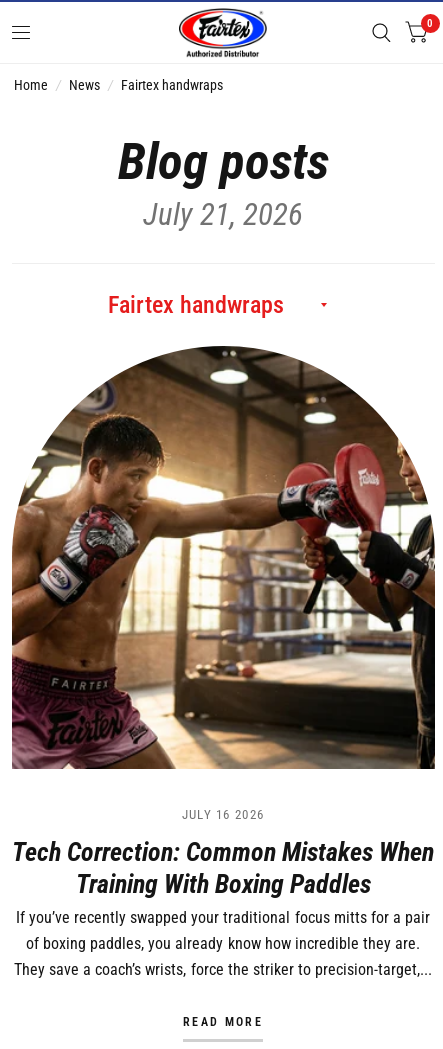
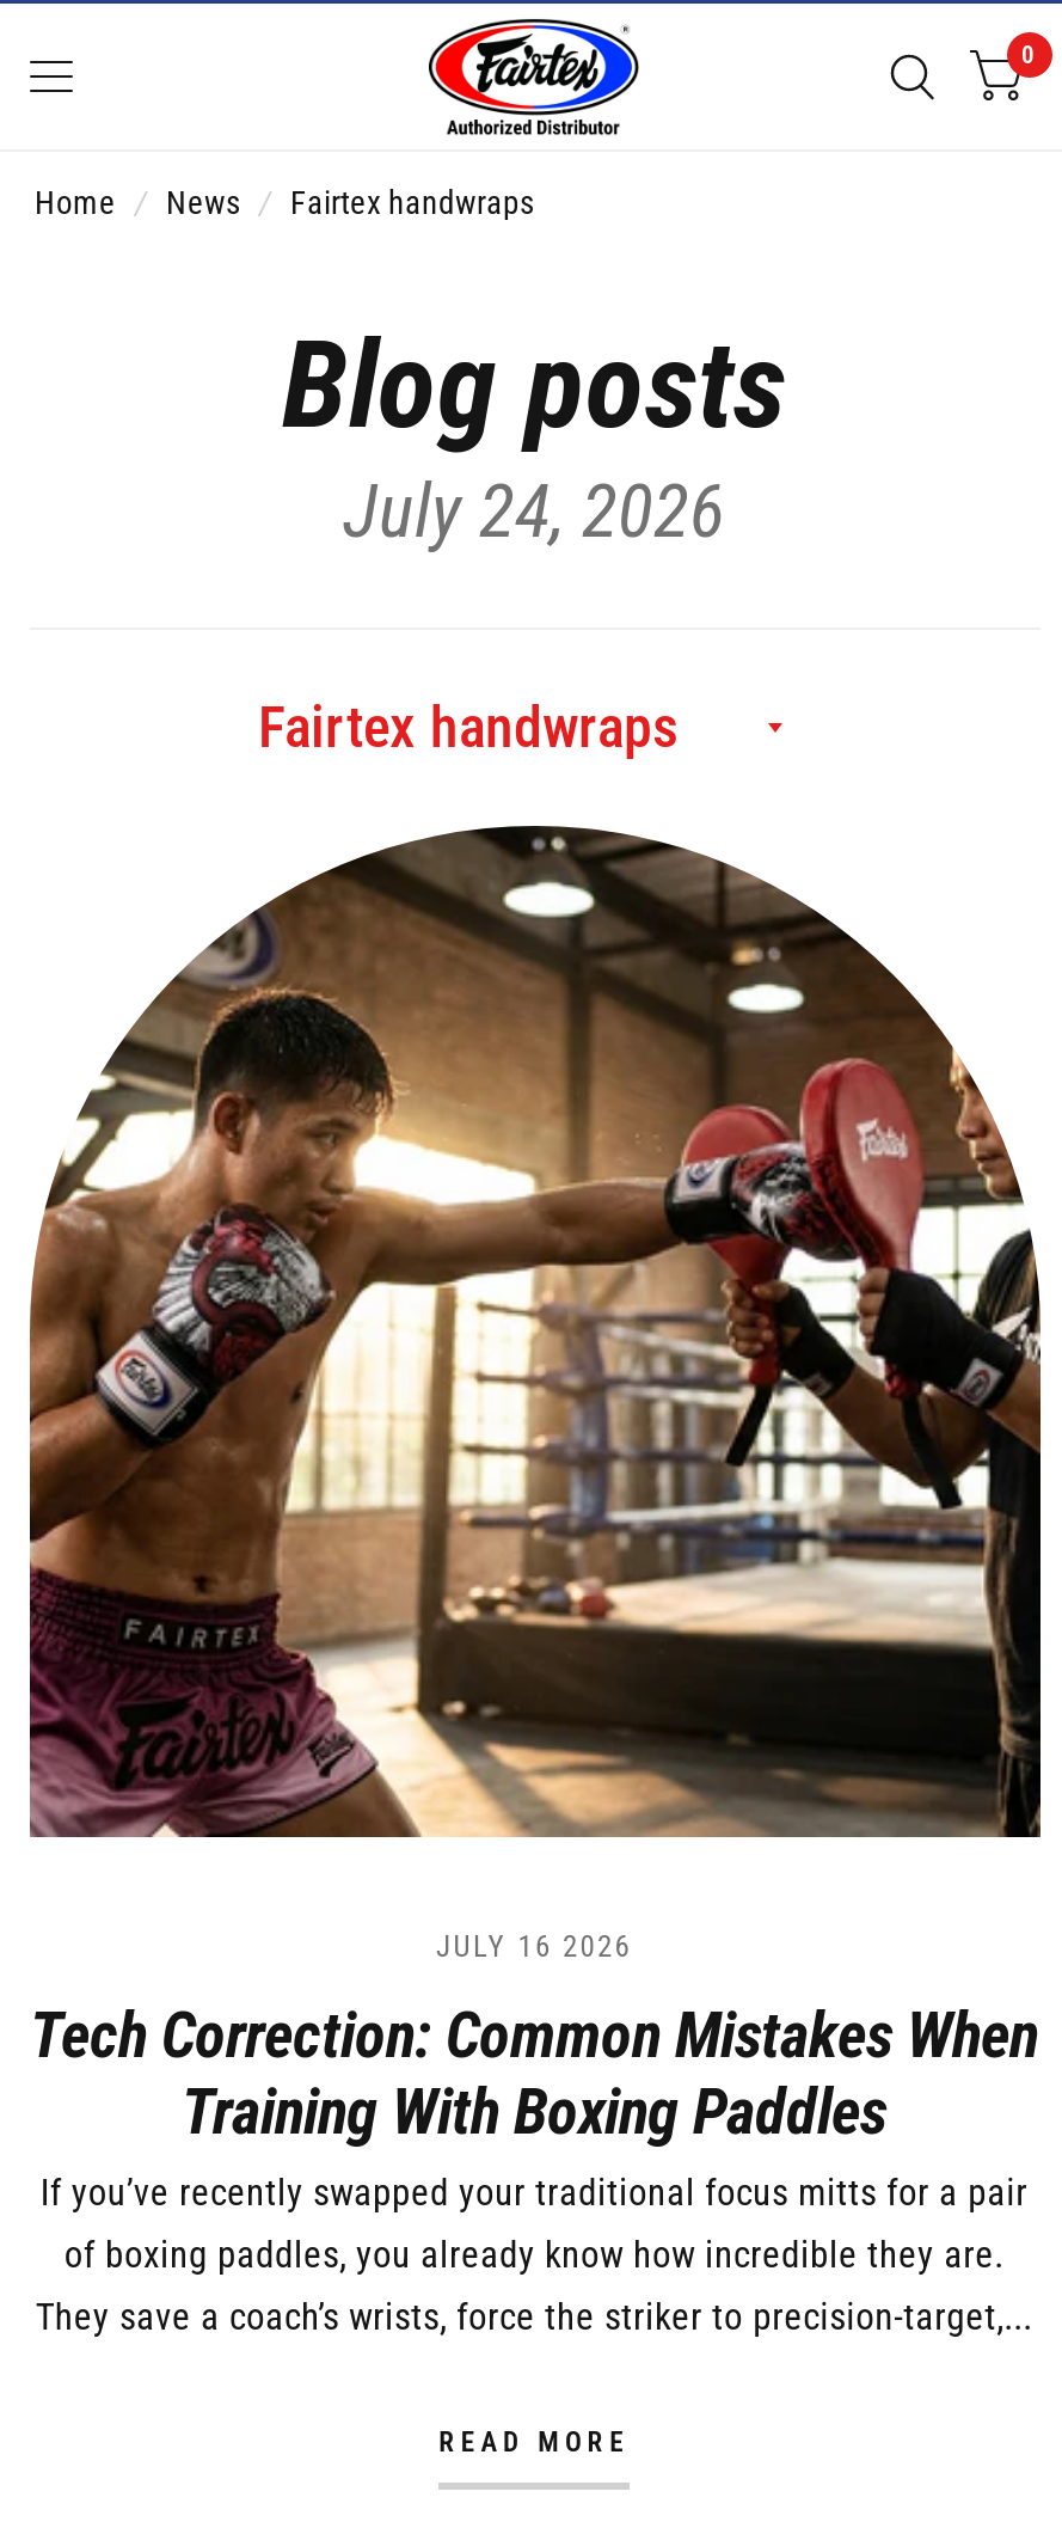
[143,196,303,233] July 21, 2026 -> [343,467,725,556] July 24, 2026

